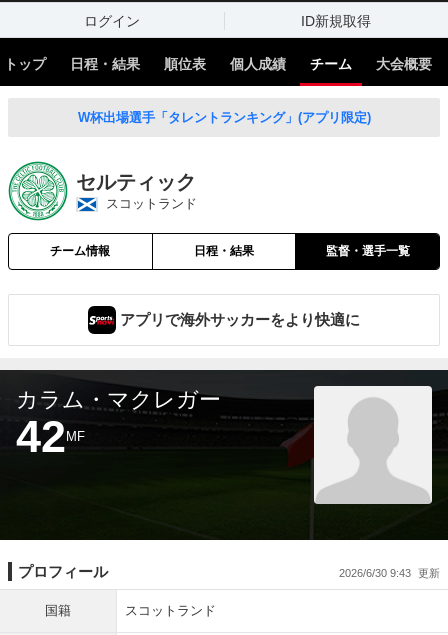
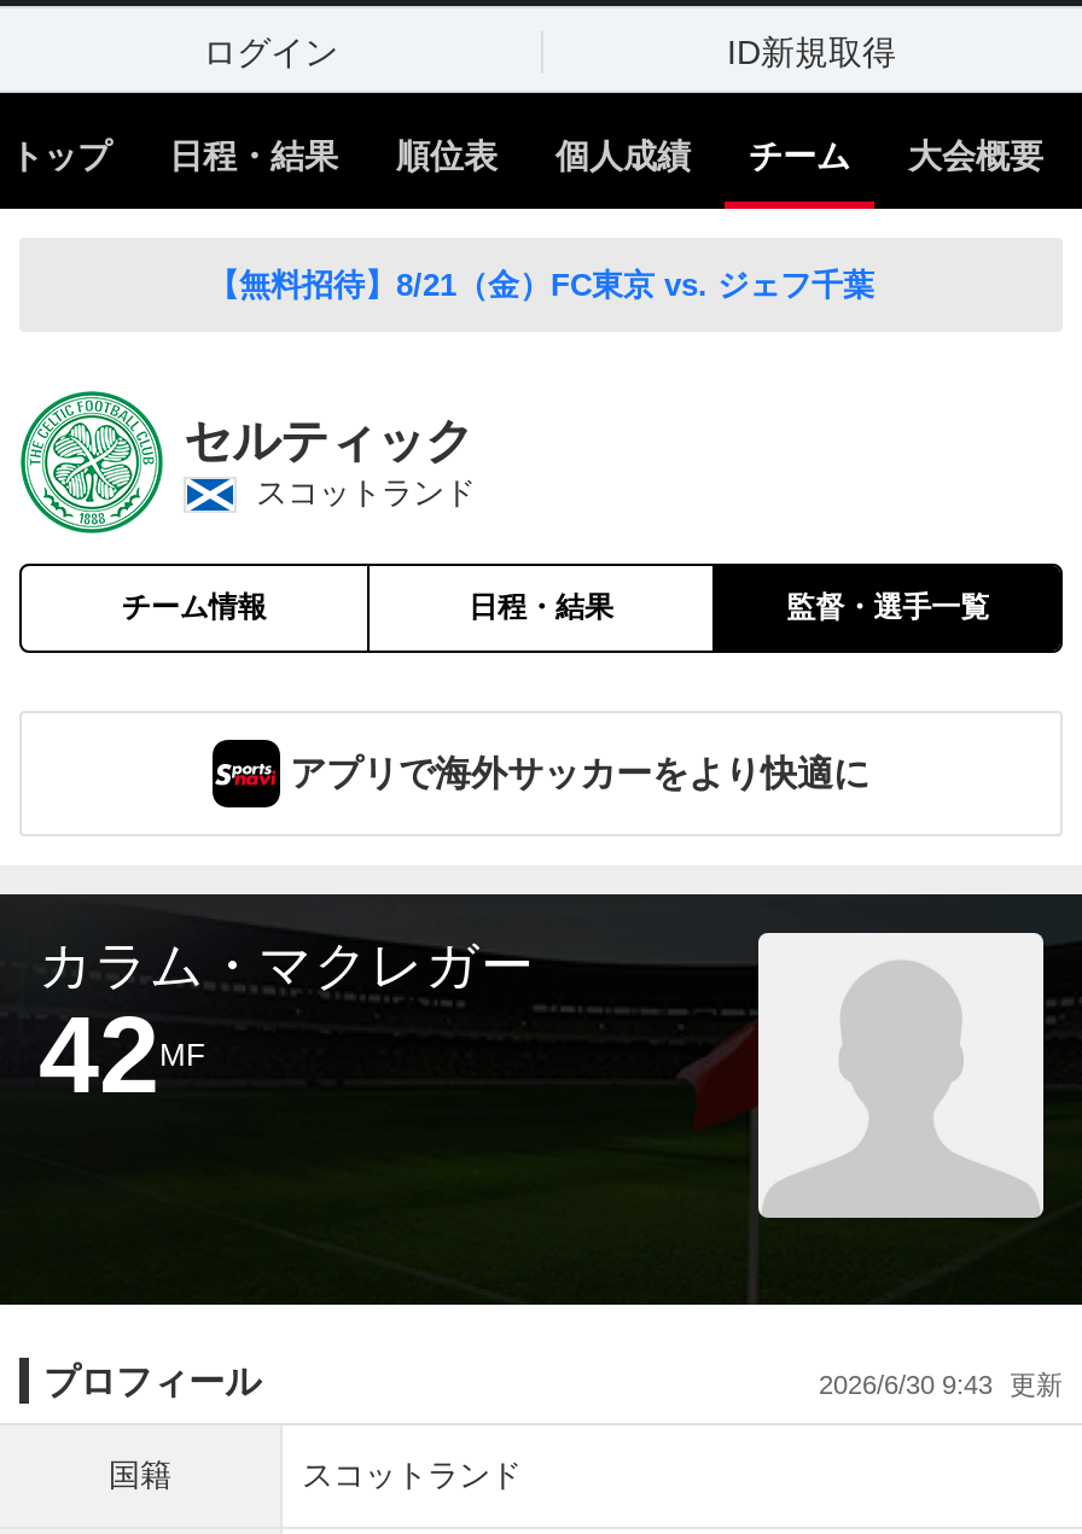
[77,110,370,125] W杯出場選手「タレントランキング」(アプリ限定) -> [208,267,874,303] 【無料招待】8/21（金）FC東京 vs. ジェフ千葉

